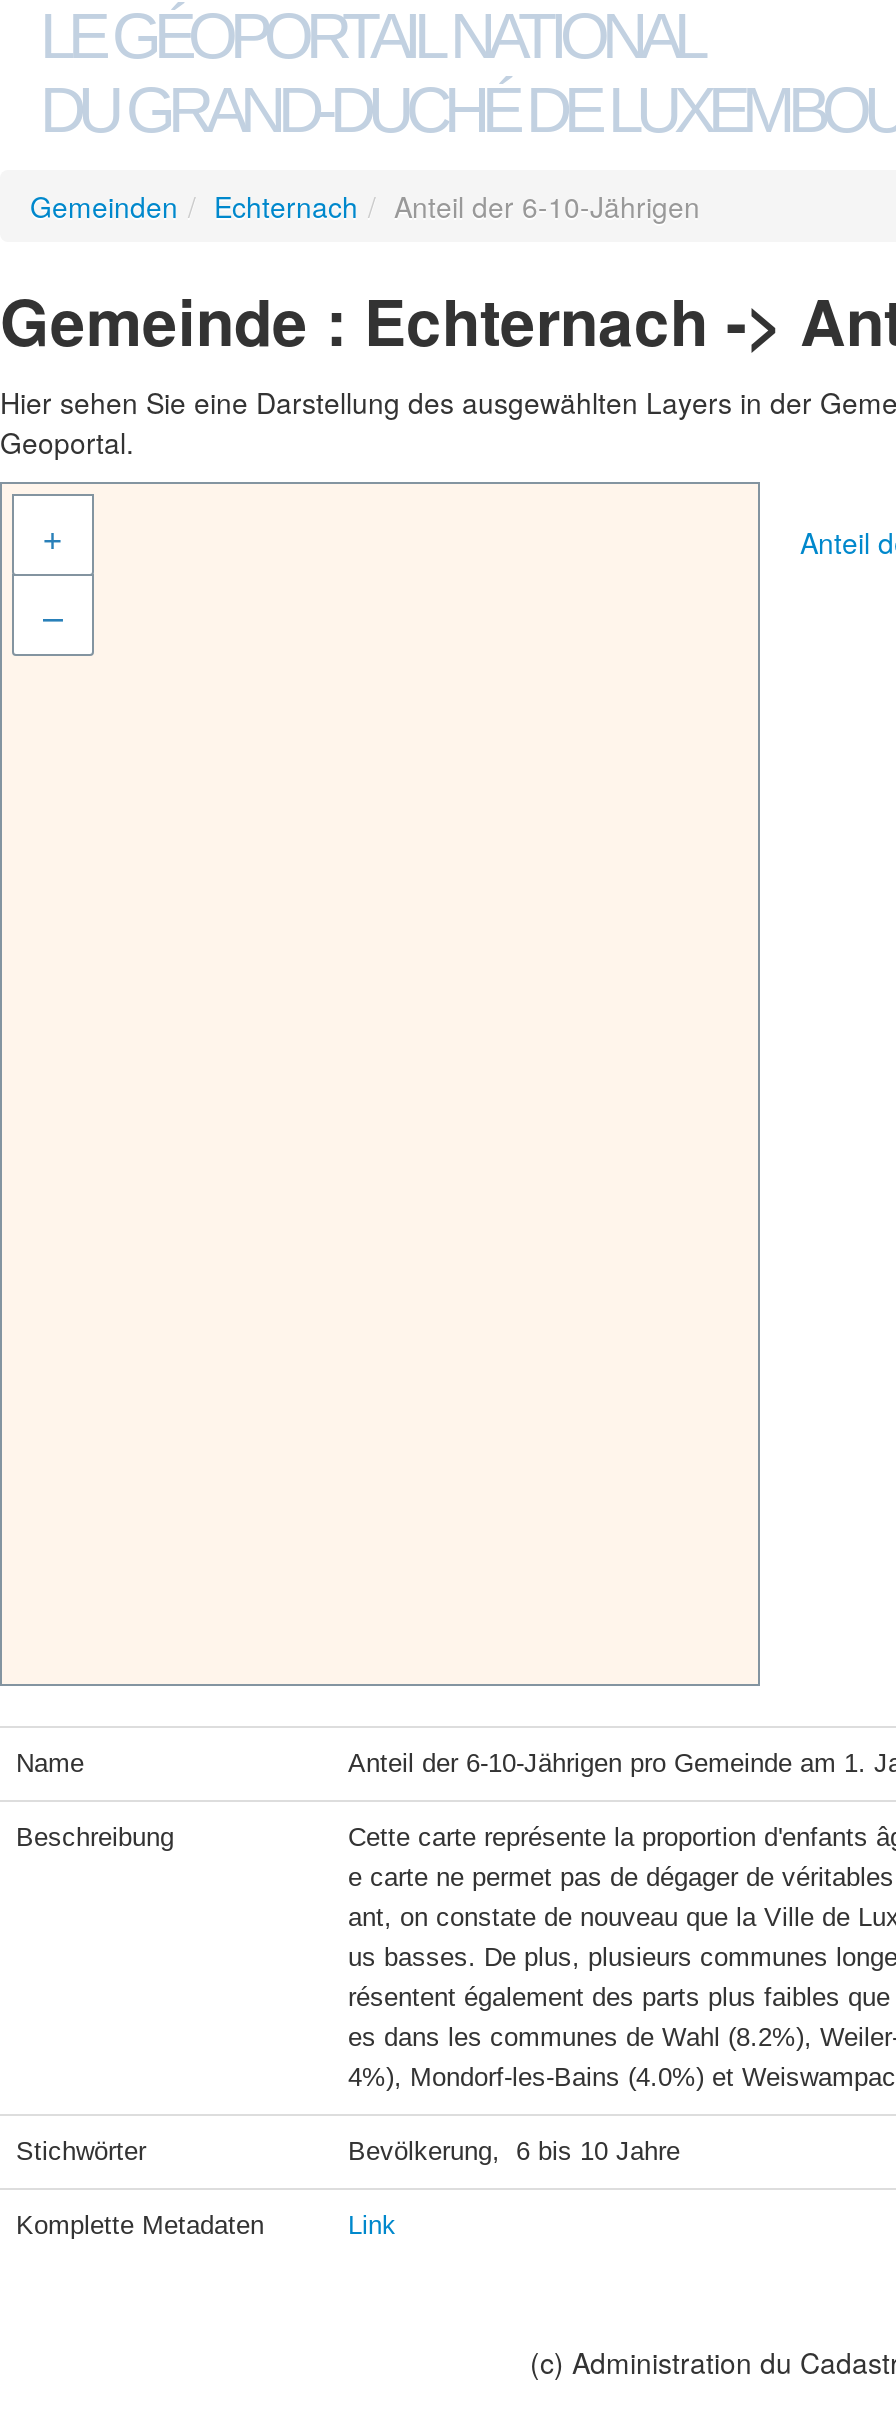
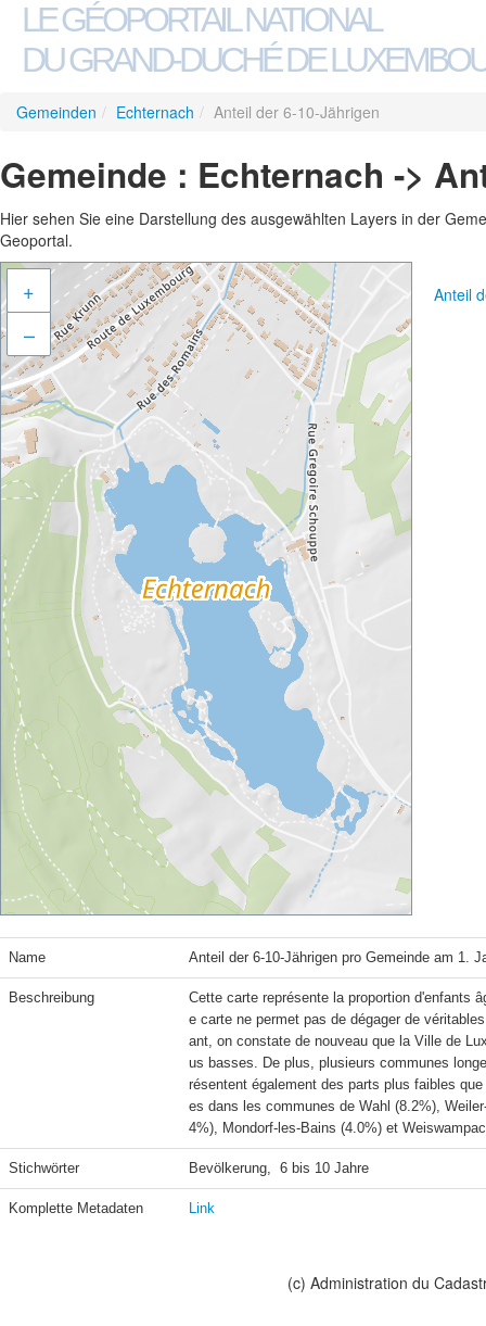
none -> [3,262,412,915] [image]

